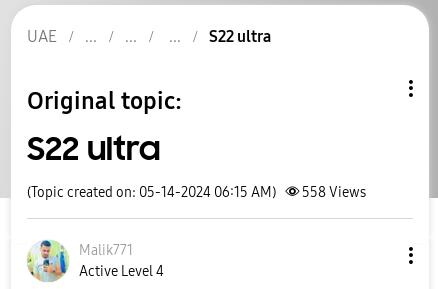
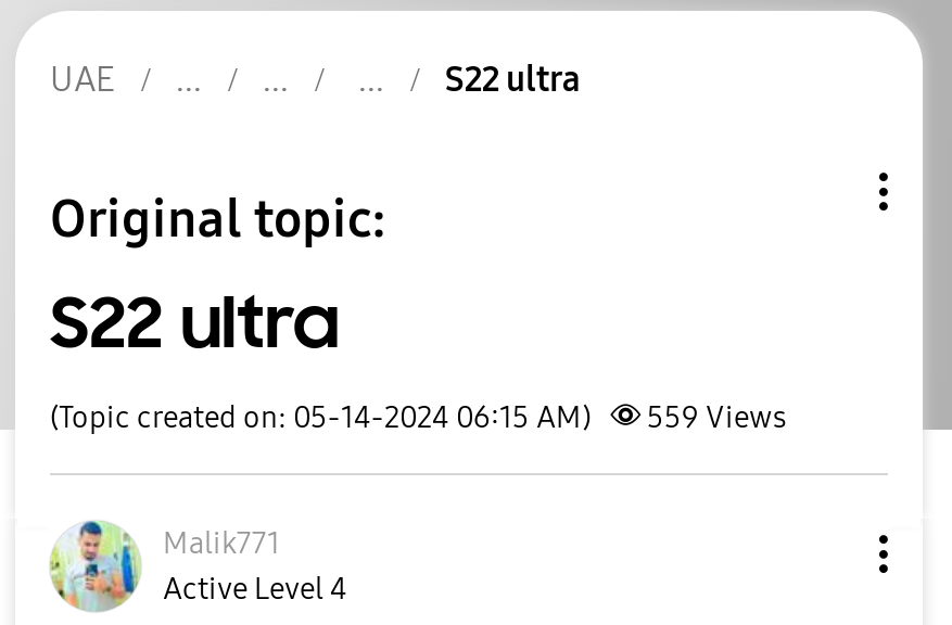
[27,184,366,201] (Topic created on: 05-14-2024 06:15 AM) 558 Views -> [50,399,786,436] (Topic created on: 05-14-2024 06:15 AM) 559 Views

